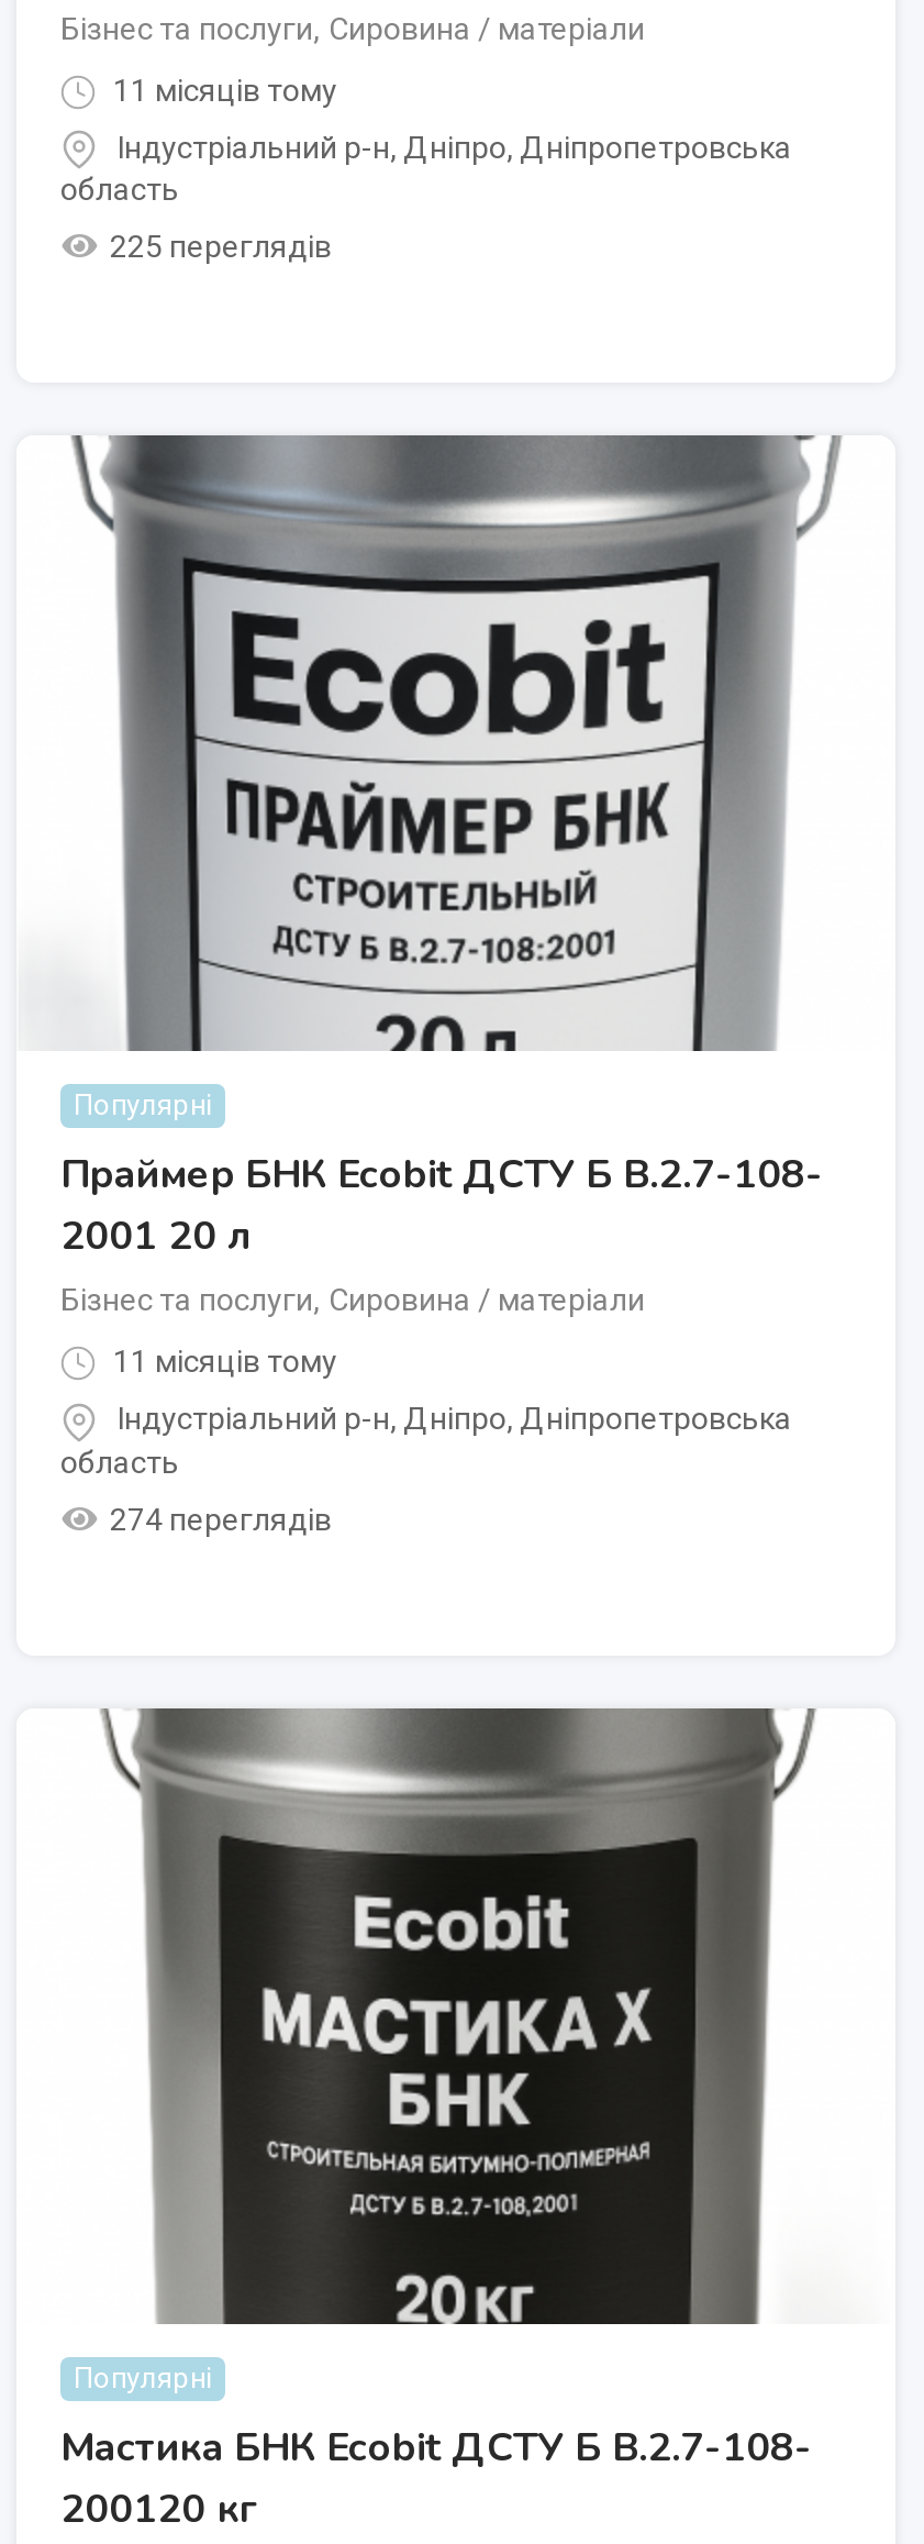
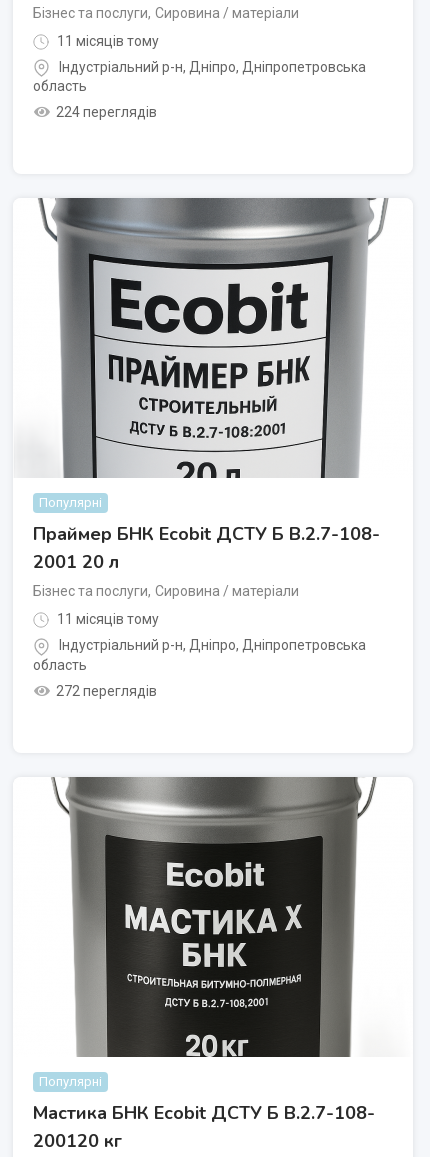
[110,229,332,264] 225 переглядів -> [55,104,156,120] 224 переглядів
[110,1501,332,1537] 274 переглядів -> [55,683,156,699] 272 переглядів

